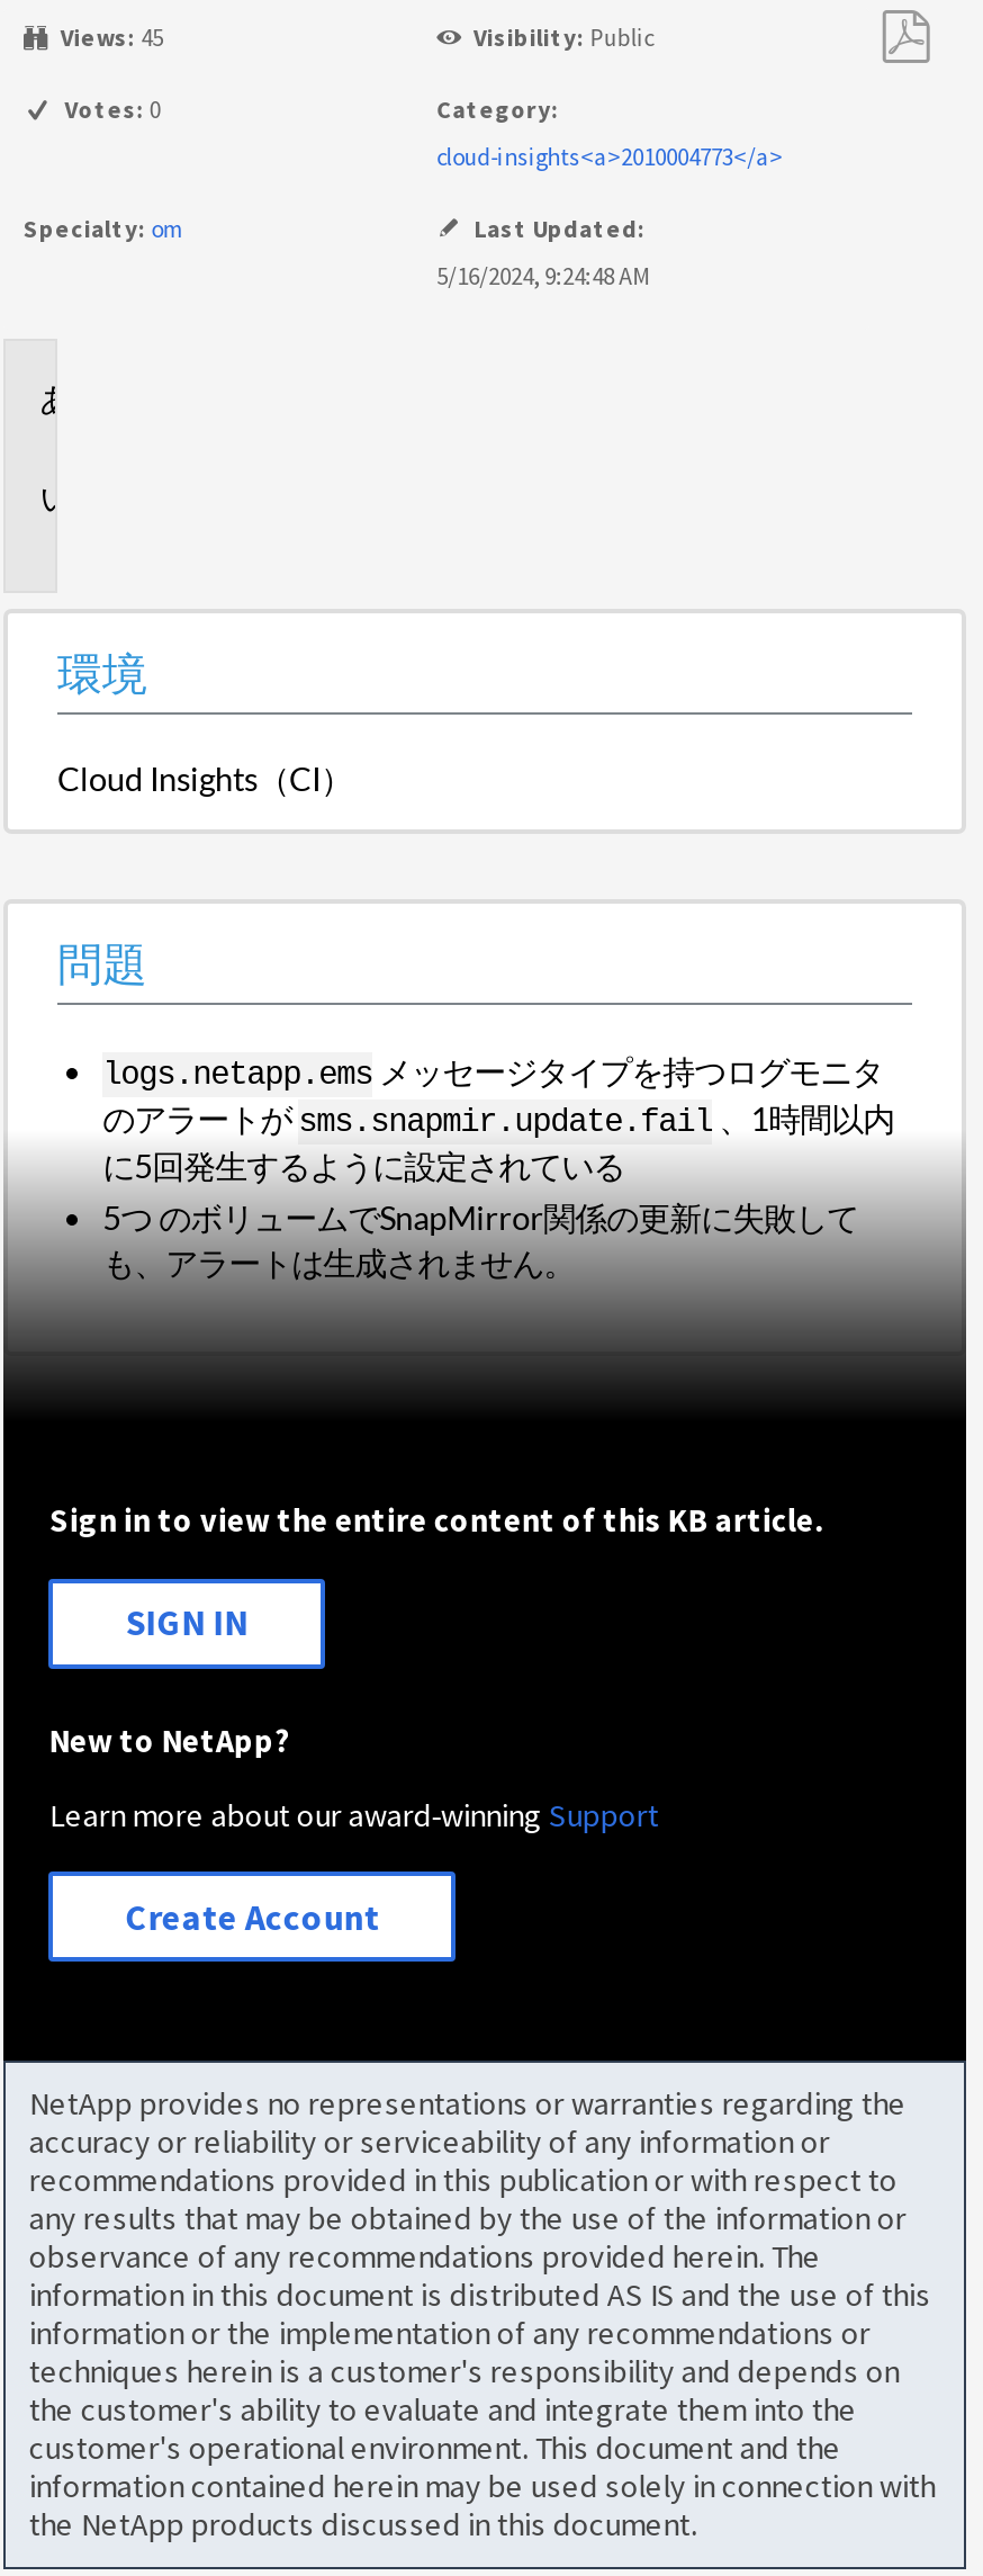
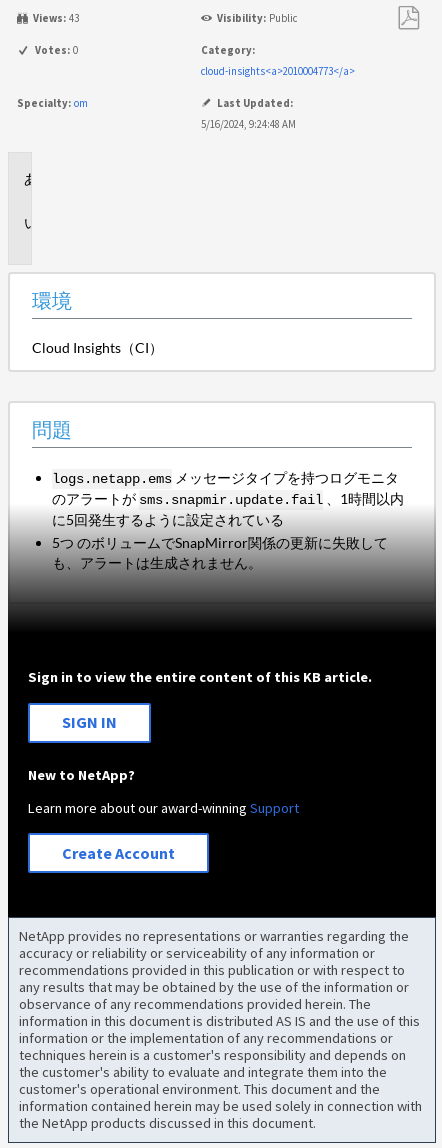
[61,21,163,53] Views: 45 -> [33,11,79,25] Views: 43

